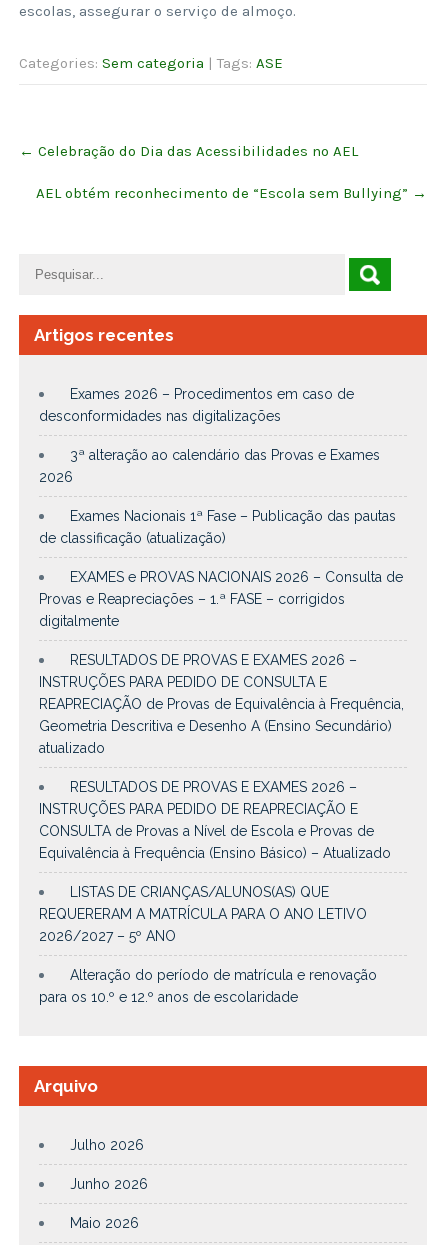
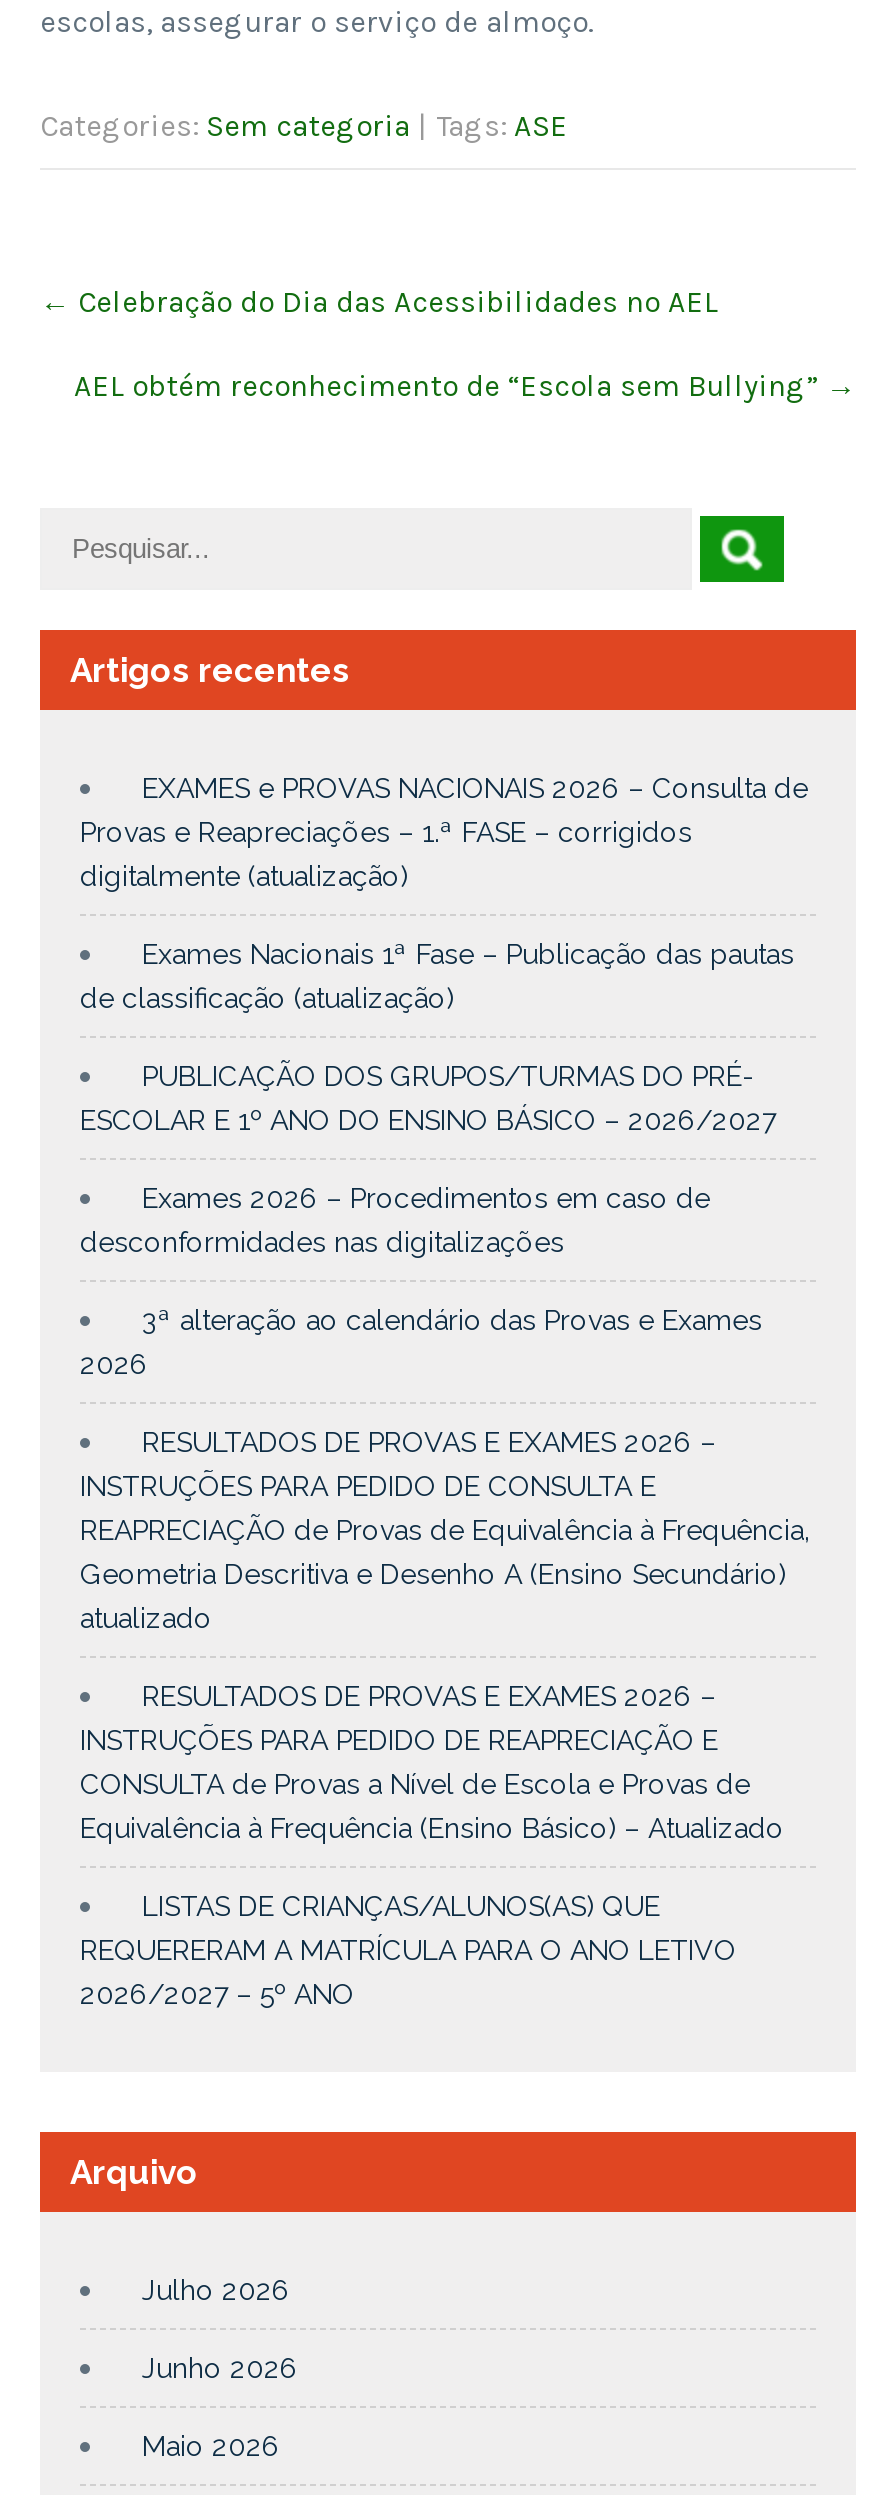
none -> [80,860,776,1136] digitalmente (atualização) | PUBLICAÇÃO DOS GRUPOS/TURMAS DO PRÉ- | ESCOLAR E 1º ANO DO ENSINO BÁSICO – 2026/2027
moved [39,386,380,485] -> [80,1182,762,1380]: Exames 2026 – Procedimentos em caso de | desconformidades nas digitalizações | 3ª alteração ao calendário das Provas e Exames | 2026
moved [39,508,403,607] -> [80,772,808,1014]: Exames Nacionais 1ª Fase – Publicação das pautas | de classificação (atualização) | EXAMES e PROVAS NACIONAIS 2026 – Consulta de | Provas e Reapreciações – 1.ª FASE – corrigidos
[39,613,119,629] digitalmente -> none
moved [39,652,404,944] -> [80,1426,810,2010]: RESULTADOS DE PROVAS E EXAMES 2026 – | INSTRUÇÕES PARA PEDIDO DE CONSULTA E | REAPRECIAÇÃO de Provas de Equivalência à Frequência, | ... | REQUERERAM A MATRÍCULA PARA O ANO LETIVO | 2026/2027 – 5º ANO
[39,967,377,1005] Alteração do período de matrícula e renovação | para os 10.º e 12.º anos de escolaridade -> none

